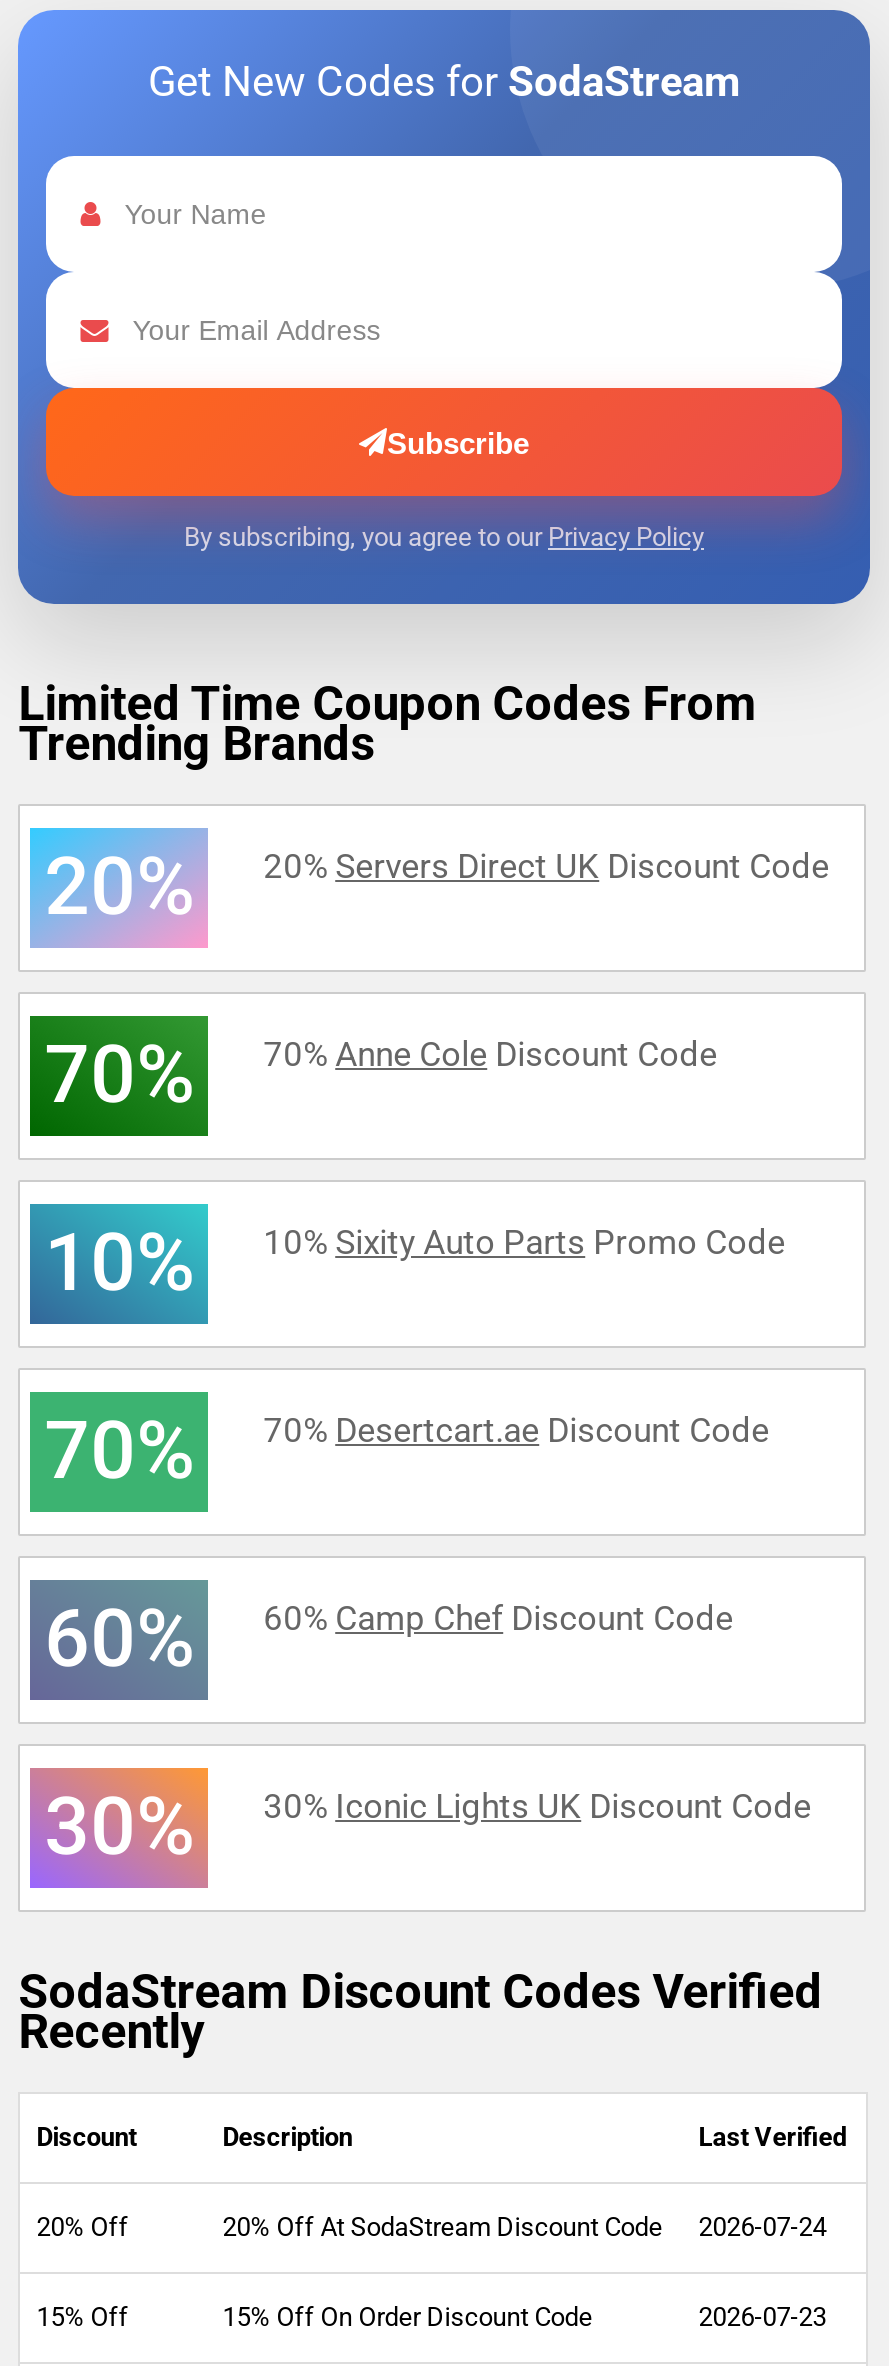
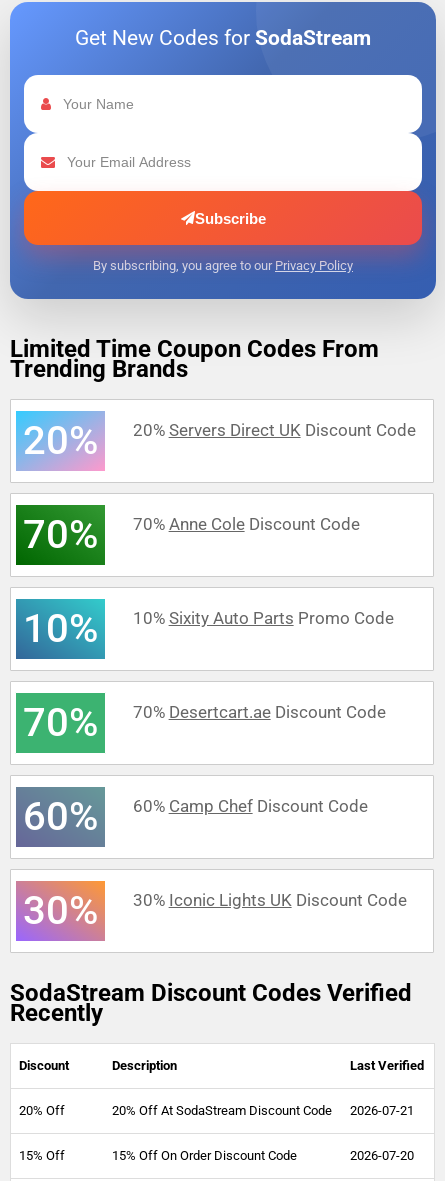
[222,2212,826,2242] 20% Off At SodaStream Discount Code 2026-07-24 -> [112,1103,414,1118] 20% Off At SodaStream Discount Code 2026-07-21
[698,2302,826,2332] 2026-07-23 -> [350,1148,414,1163] 2026-07-20

